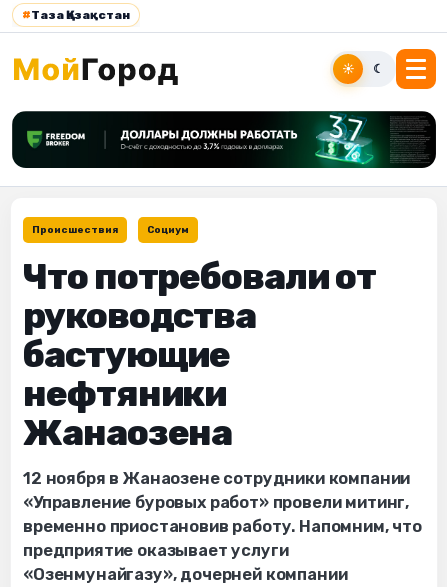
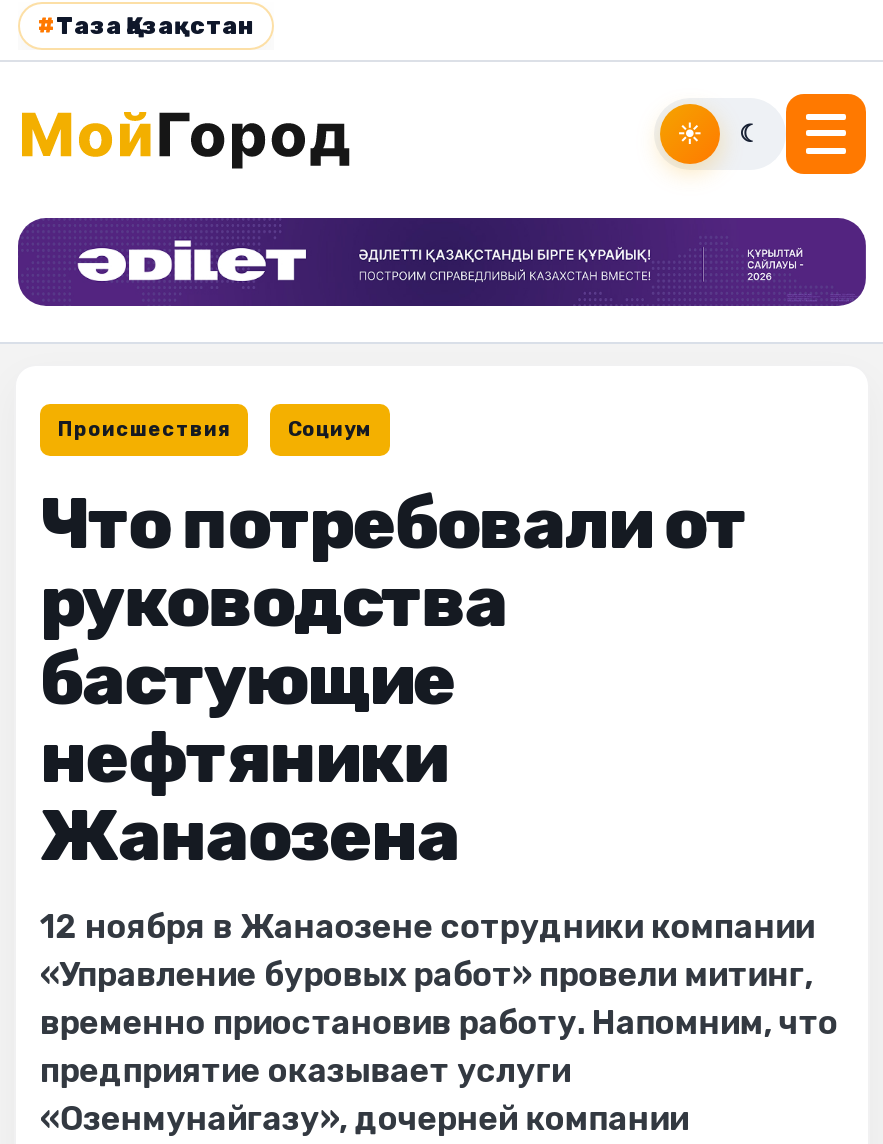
[12,111,437,169] [image] -> [18,218,868,308] [image]

